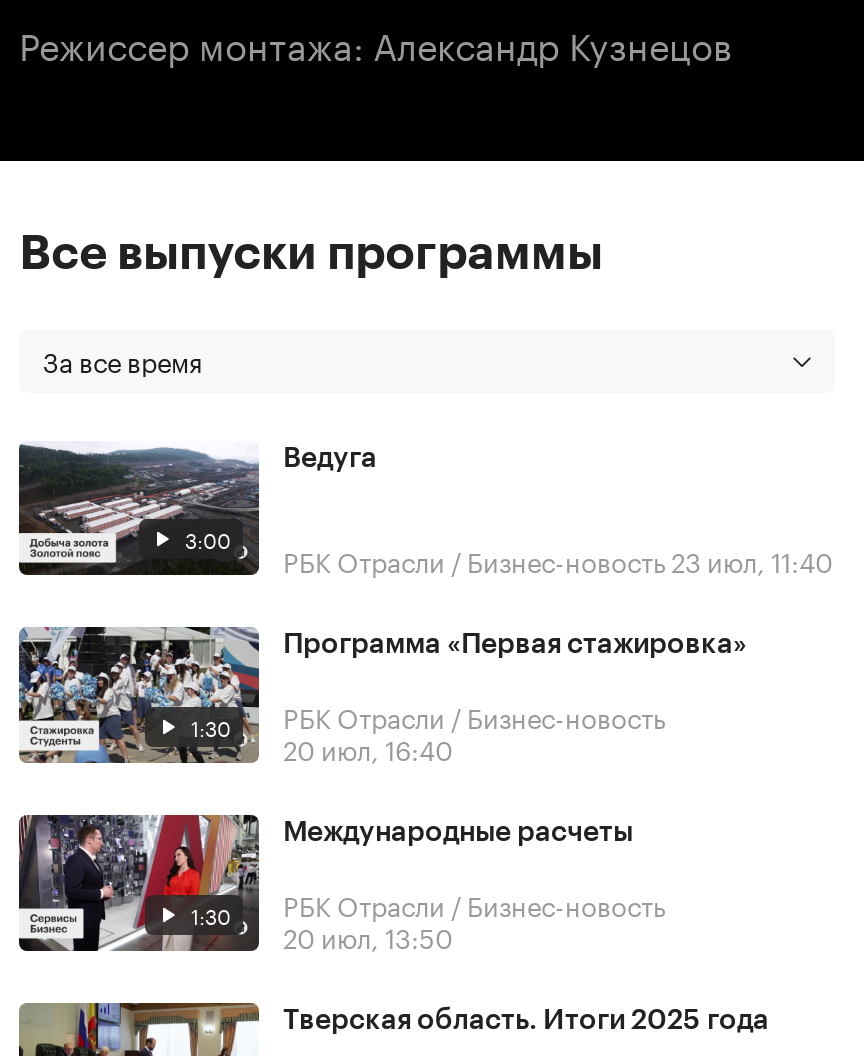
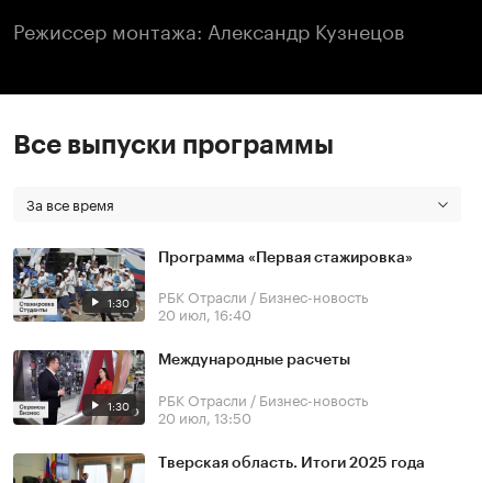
[17,445,259,575] [image] | 3:00 -> none
[283,444,833,579] Ведуга | РБК Отрасли / Бизнес-новость 23 июл, 11:40 -> none

